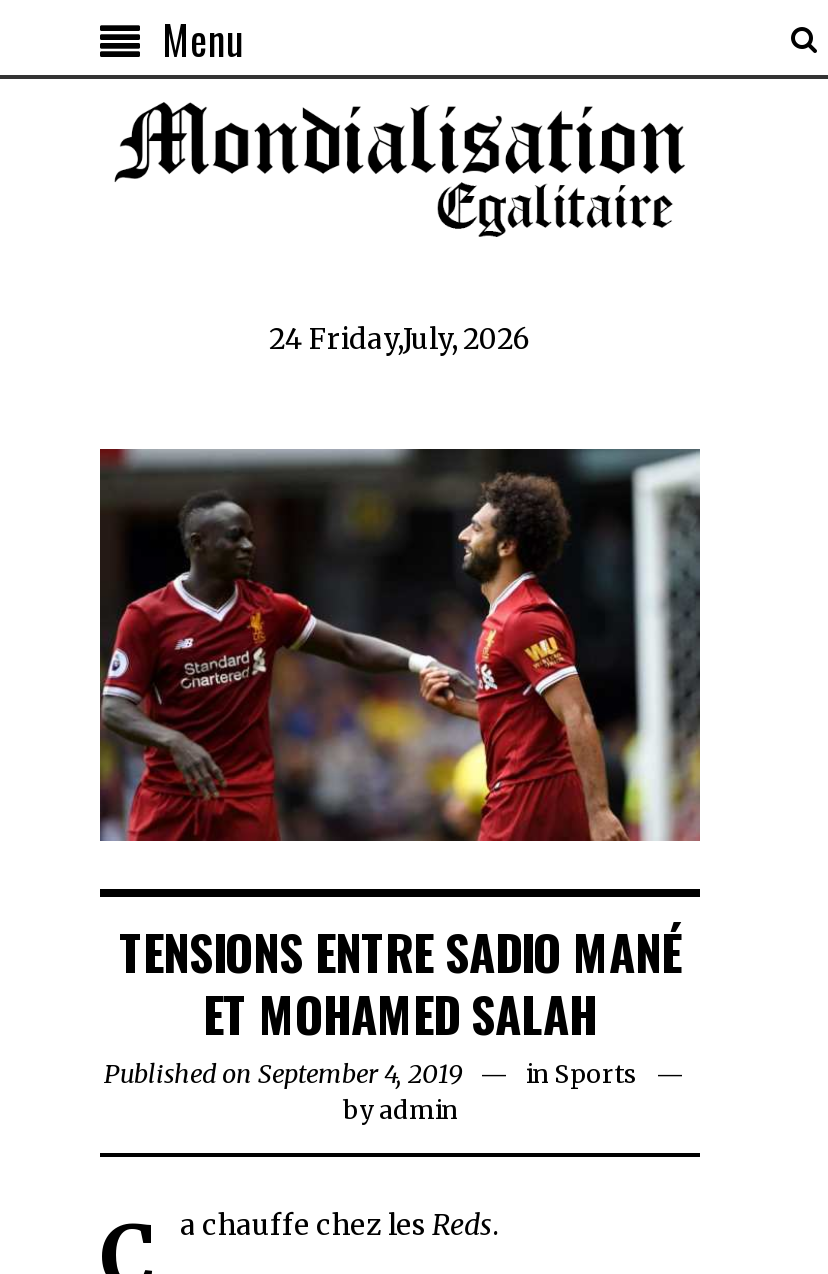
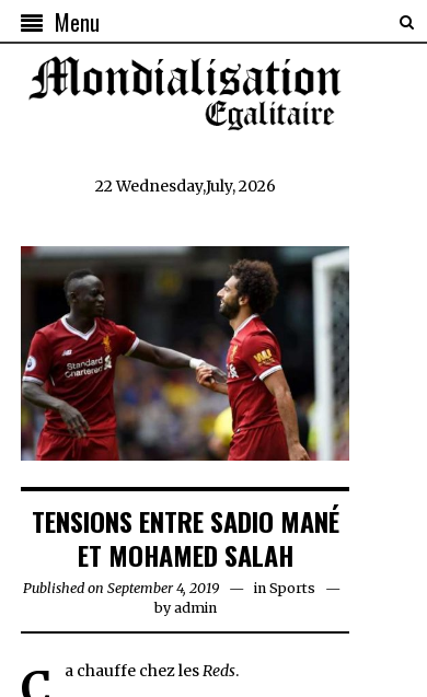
[269,321,531,357] 24 Friday,July, 2026 -> [95,176,275,196] 22 Wednesday,July, 2026

